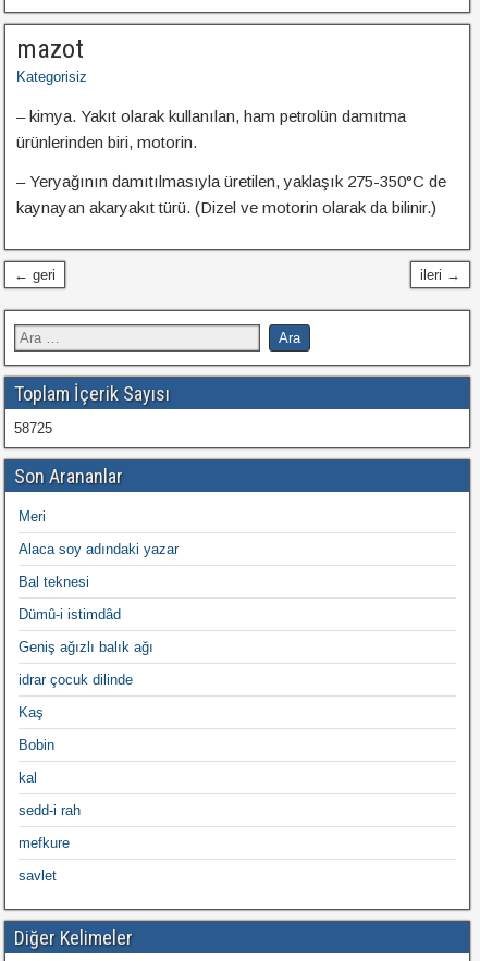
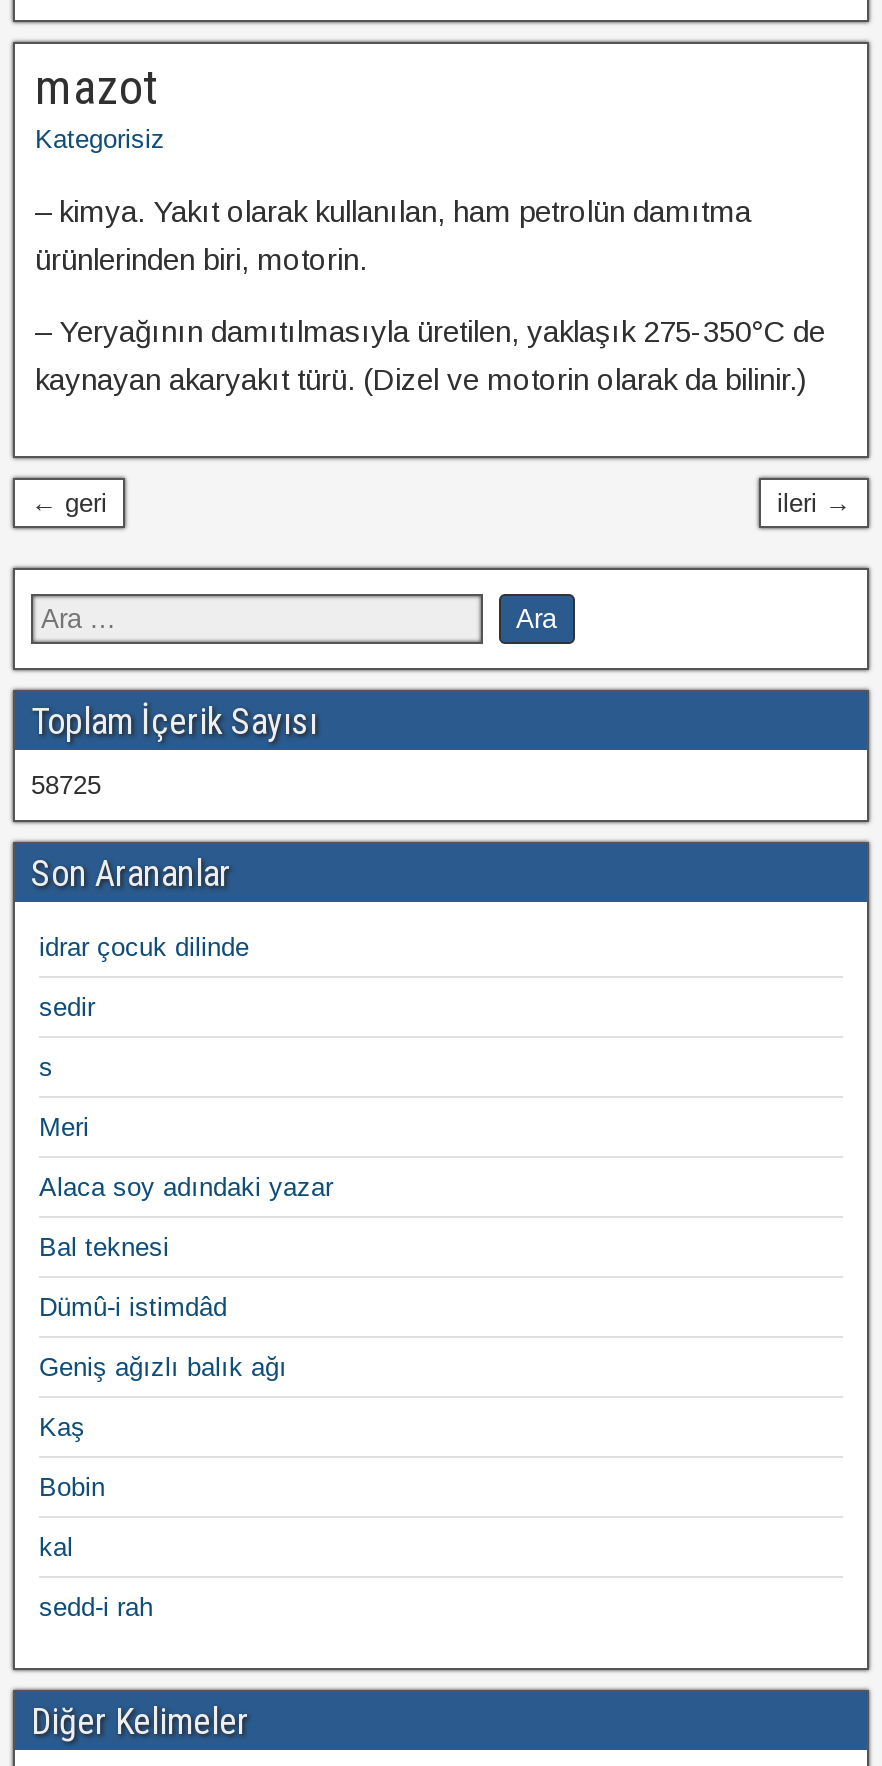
none -> [39,992,95,1082] sedir | s
moved [19,508,179,655] -> [39,1112,333,1382]: Meri | Alaca soy adındaki yazar | Bal teknesi | Dümû-i istimdâd | Geniş ağızlı balık ağı
moved [19,672,133,688] -> [39,932,249,962]: idrar çocuk dilinde
moved [19,704,81,818] -> [39,1412,153,1622]: Kaş | Bobin | kal | sedd-i rah
[19,835,70,884] mefkure | savlet -> none

